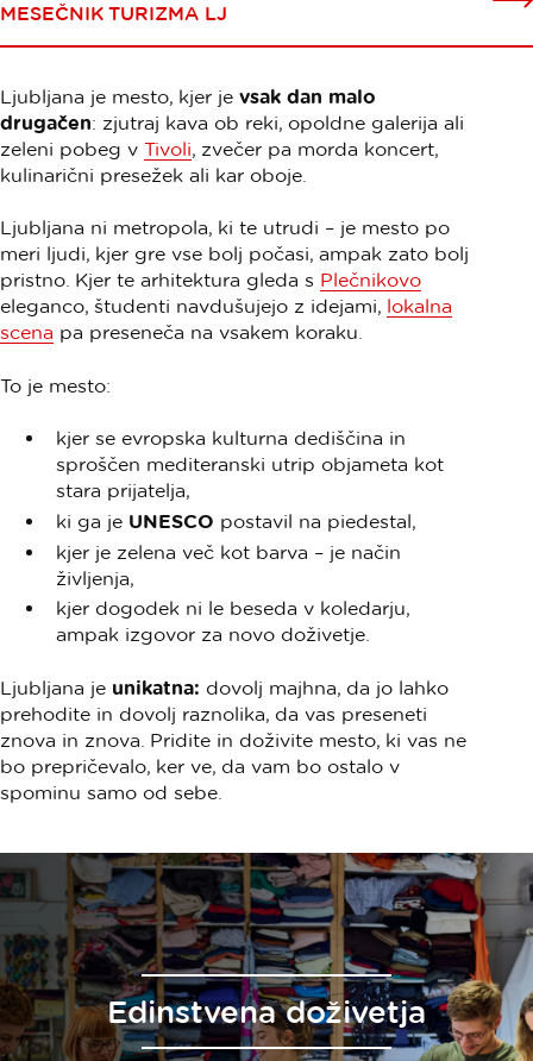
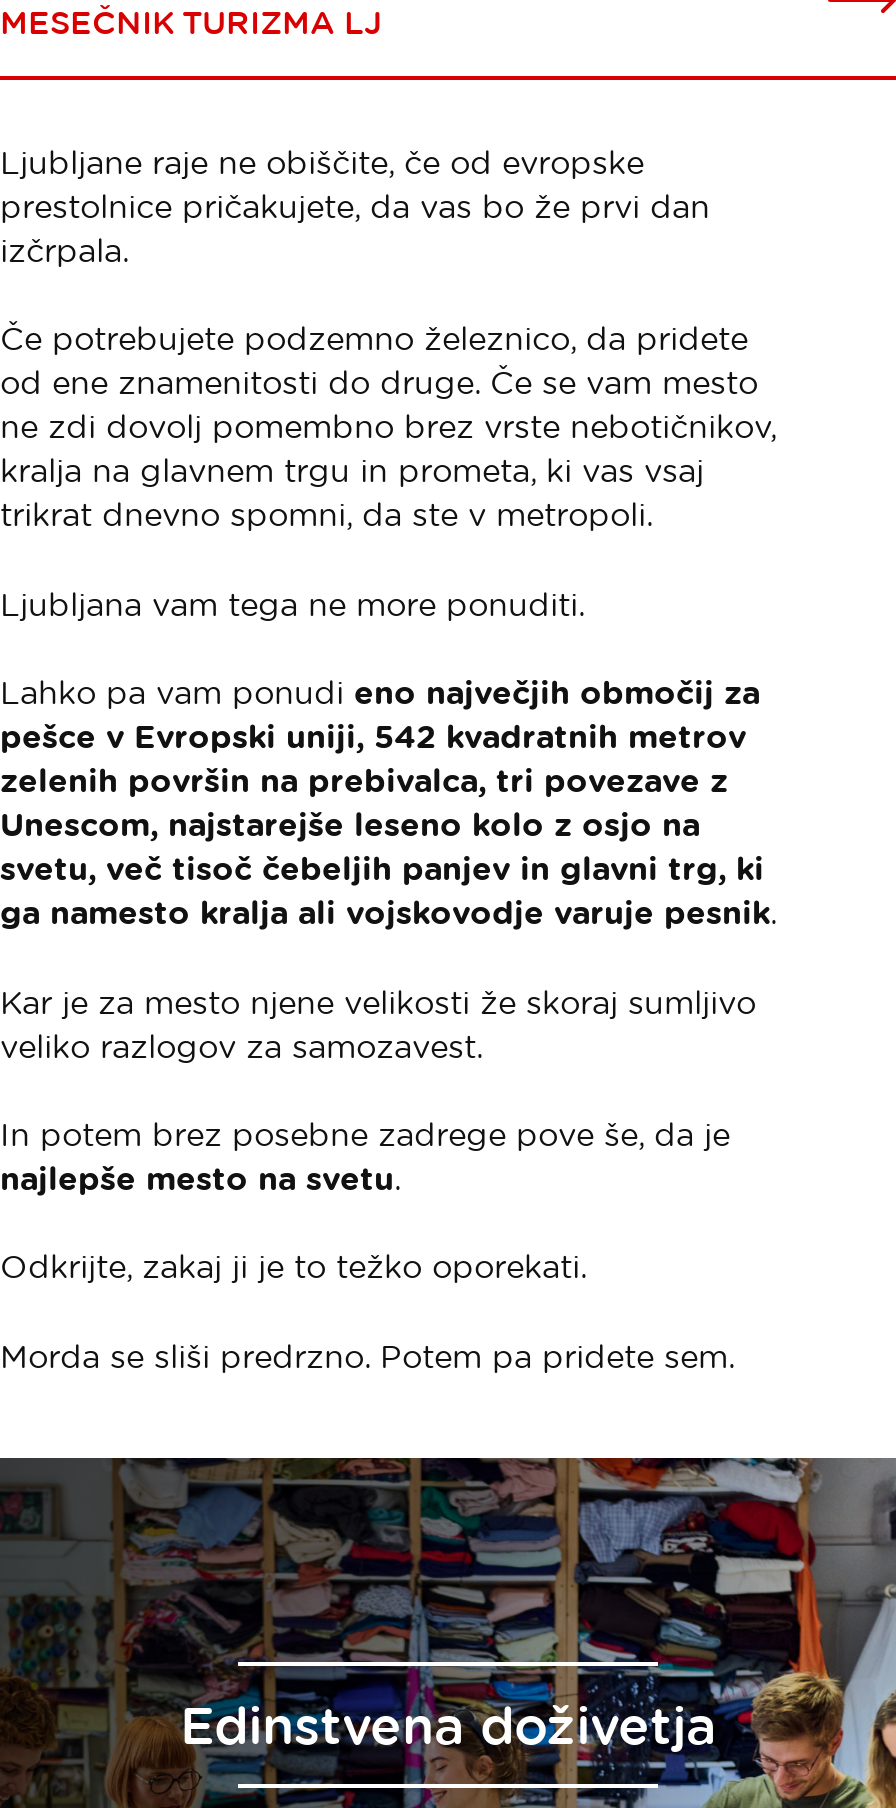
[0,86,469,802] Ljubljana je mesto, kjer je vsak dan malo | drugačen: zjutraj kava ob reki, opoldne galerija ali | zeleni pobeg v Tivoli, zvečer pa morda koncert, | kulinarični presežek ali kar oboje. | Ljubljana ni metropola, ki te utrudi – je mesto po | meri ljudi, kjer gre vse bolj počasi, ampak zato bolj | pristno. Kjer te arhitektura gleda s Plečnikovo | eleganco, študenti navdušujejo z idejami, lokalna | scena pa preseneča na vsakem koraku. | To je mesto: | kjer se evropska kulturna dediščina in | sproščen mediteranski utrip objameta kot | stara prijatelja, | ki ga je UNESCO postavil na piedestal, | kjer je zelena več kot barva – je način | življenja, | kjer dogodek ni le beseda v koledarju, | ampak izgovor za novo doživetje. | Ljubljana je unikatna: dovolj majhna, da jo lahko | prehodite in dovolj raznolika, da vas preseneti | znova in znova. Pridite in doživite mesto, ki vas ne | bo prepričevalo, ker ve, da vam bo ostalo v | spominu samo od sebe. -> [0,144,778,1373] Ljubljane raje ne obiščite, če od evropske | prestolnice pričakujete, da vas bo že prvi dan | izčrpala. | Če potrebujete podzemno železnico, da pridete | od ene znamenitosti do druge. Če se vam mesto | ne zdi dovolj pomembno brez vrste nebotičnikov, | kralja na glavnem trgu in prometa, ki vas vsaj | trikrat dnevno spomni, da ste v metropoli. | Ljubljana vam tega ne more ponuditi. | Lahko pa vam ponudi eno največjih območij za | pešce v Evropski uniji, 542 kvadratnih metrov | zelenih površin na prebivalca, tri povezave z | Unescom, najstarejše leseno kolo z osjo na | svetu, več tisoč čebeljih panjev in glavni trg, ki | ga namesto kralja ali vojskovodje varuje pesnik. | Kar je za mesto njene velikosti že skoraj sumljivo | veliko razlogov za samozavest. | In potem brez posebne zadrege pove še, da je | najlepše mesto na svetu. | Odkrijte, zakaj ji je to težko oporekati. | Morda se sliši predrzno. Potem pa pridete sem.

